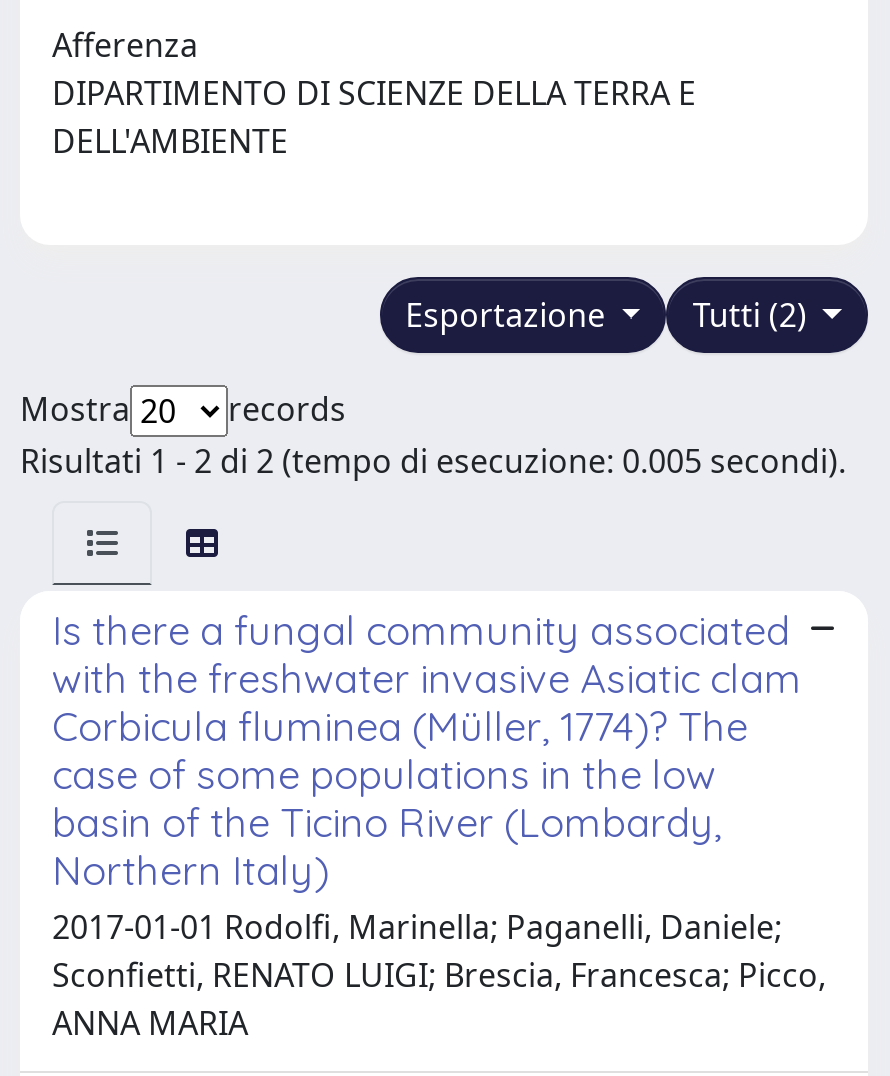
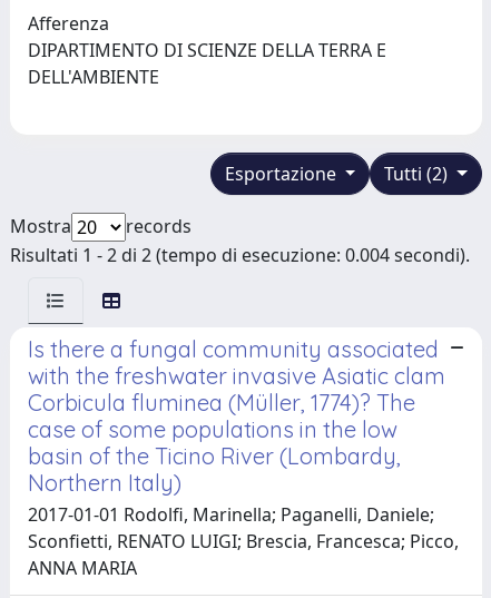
[20,439,846,483] Risultati 1 - 2 di 2 (tempo di esecuzione: 0.005 secondi). -> [10,243,470,267] Risultati 1 - 2 di 2 (tempo di esecuzione: 0.004 secondi).

